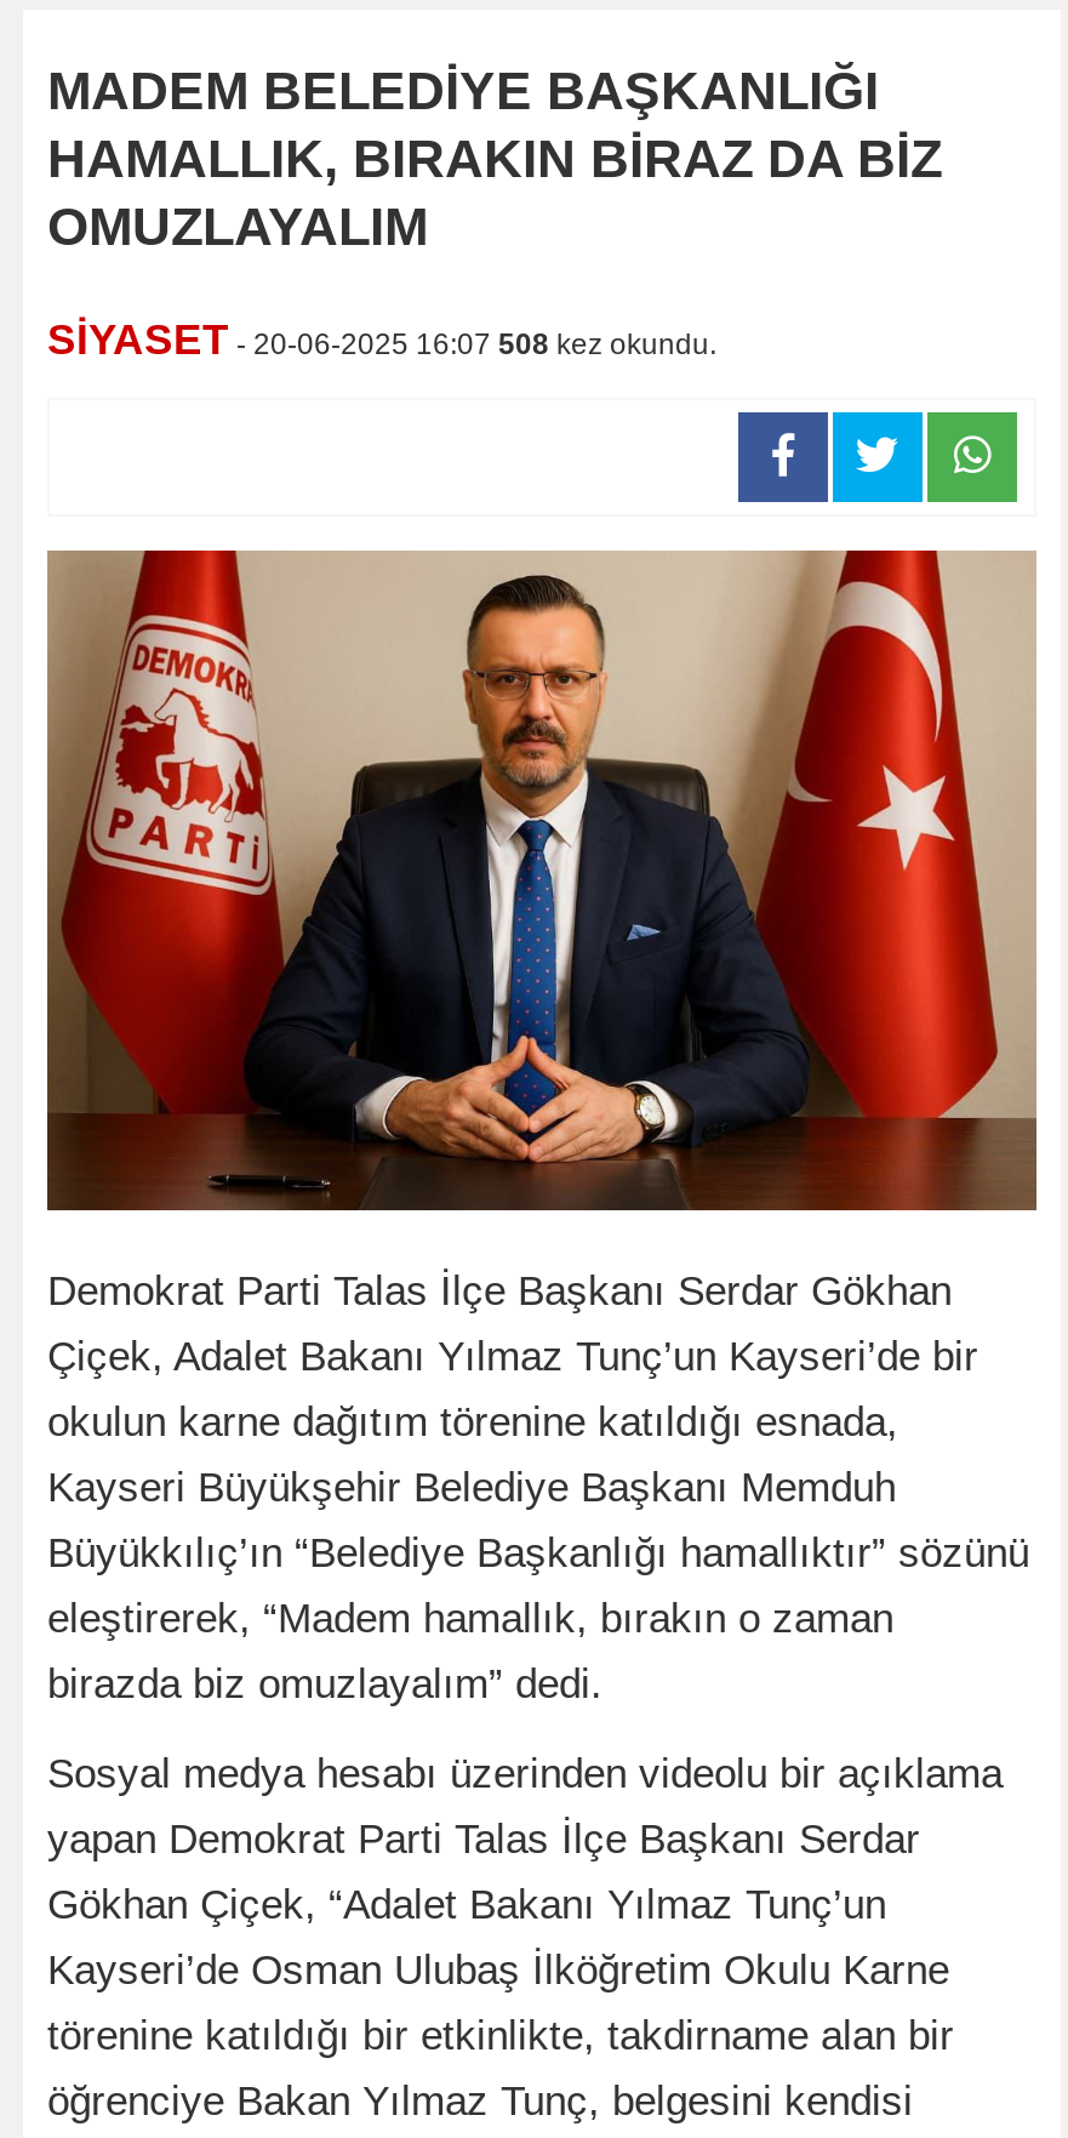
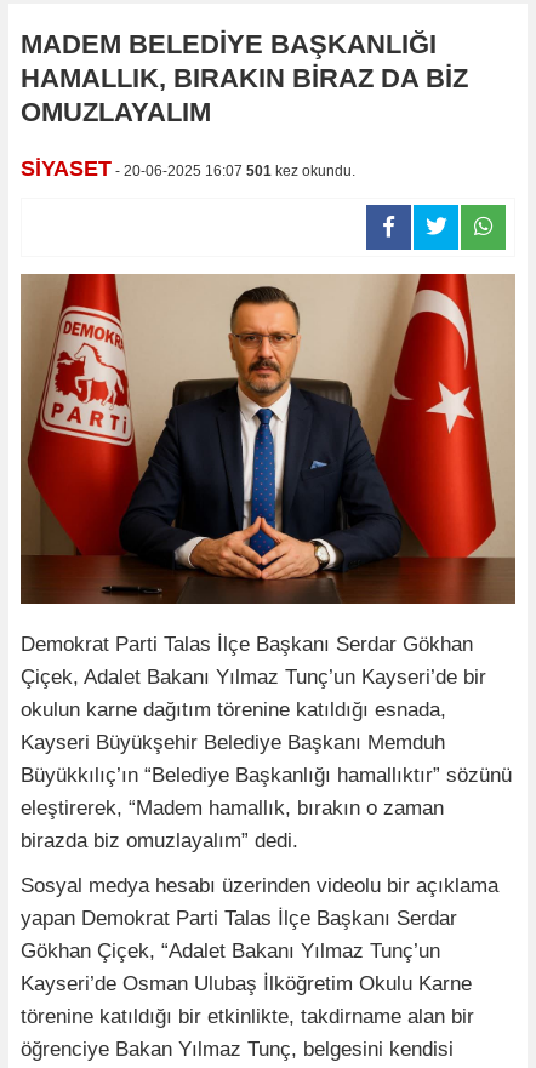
[47,315,716,364] SİYASET - 20-06-2025 16:07 508 kez okundu. -> [21,156,355,181] SİYASET - 20-06-2025 16:07 501 kez okundu.

